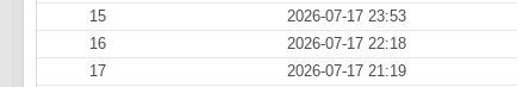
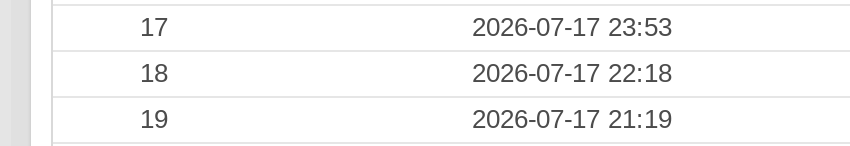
[89,7,105,25] 15 -> [140,12,168,42] 17
[89,35,105,52] 16 -> [140,58,168,88] 18
[89,62,105,80] 17 -> [140,104,168,134] 19

